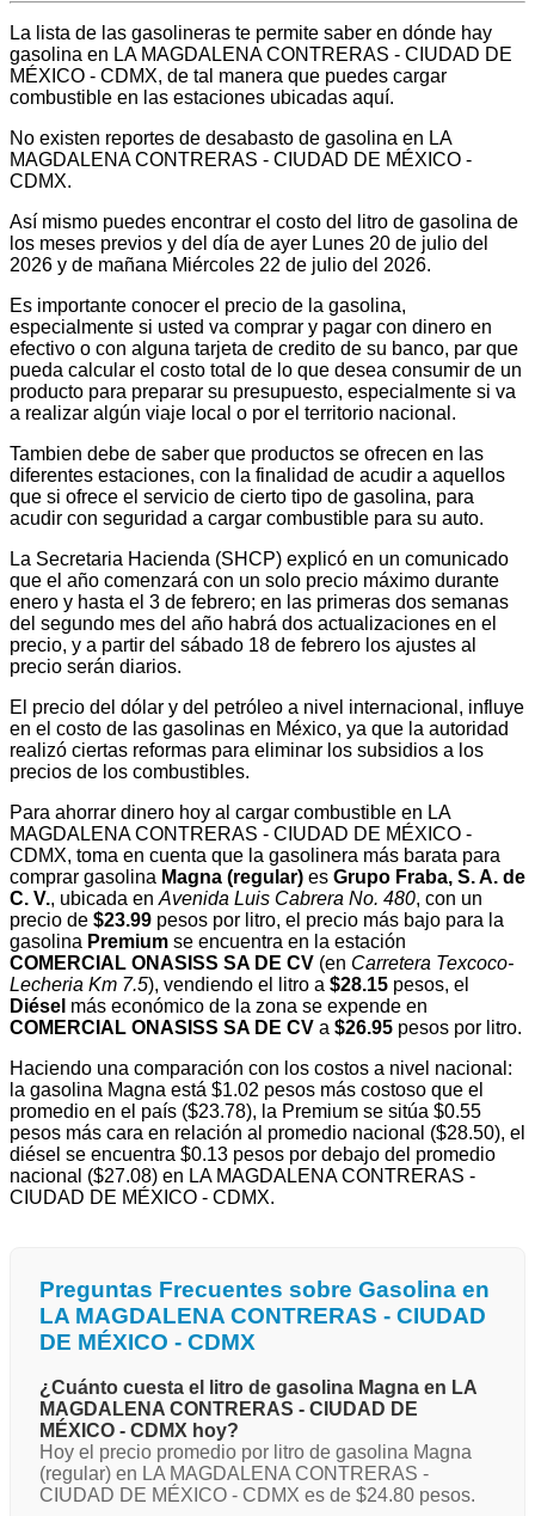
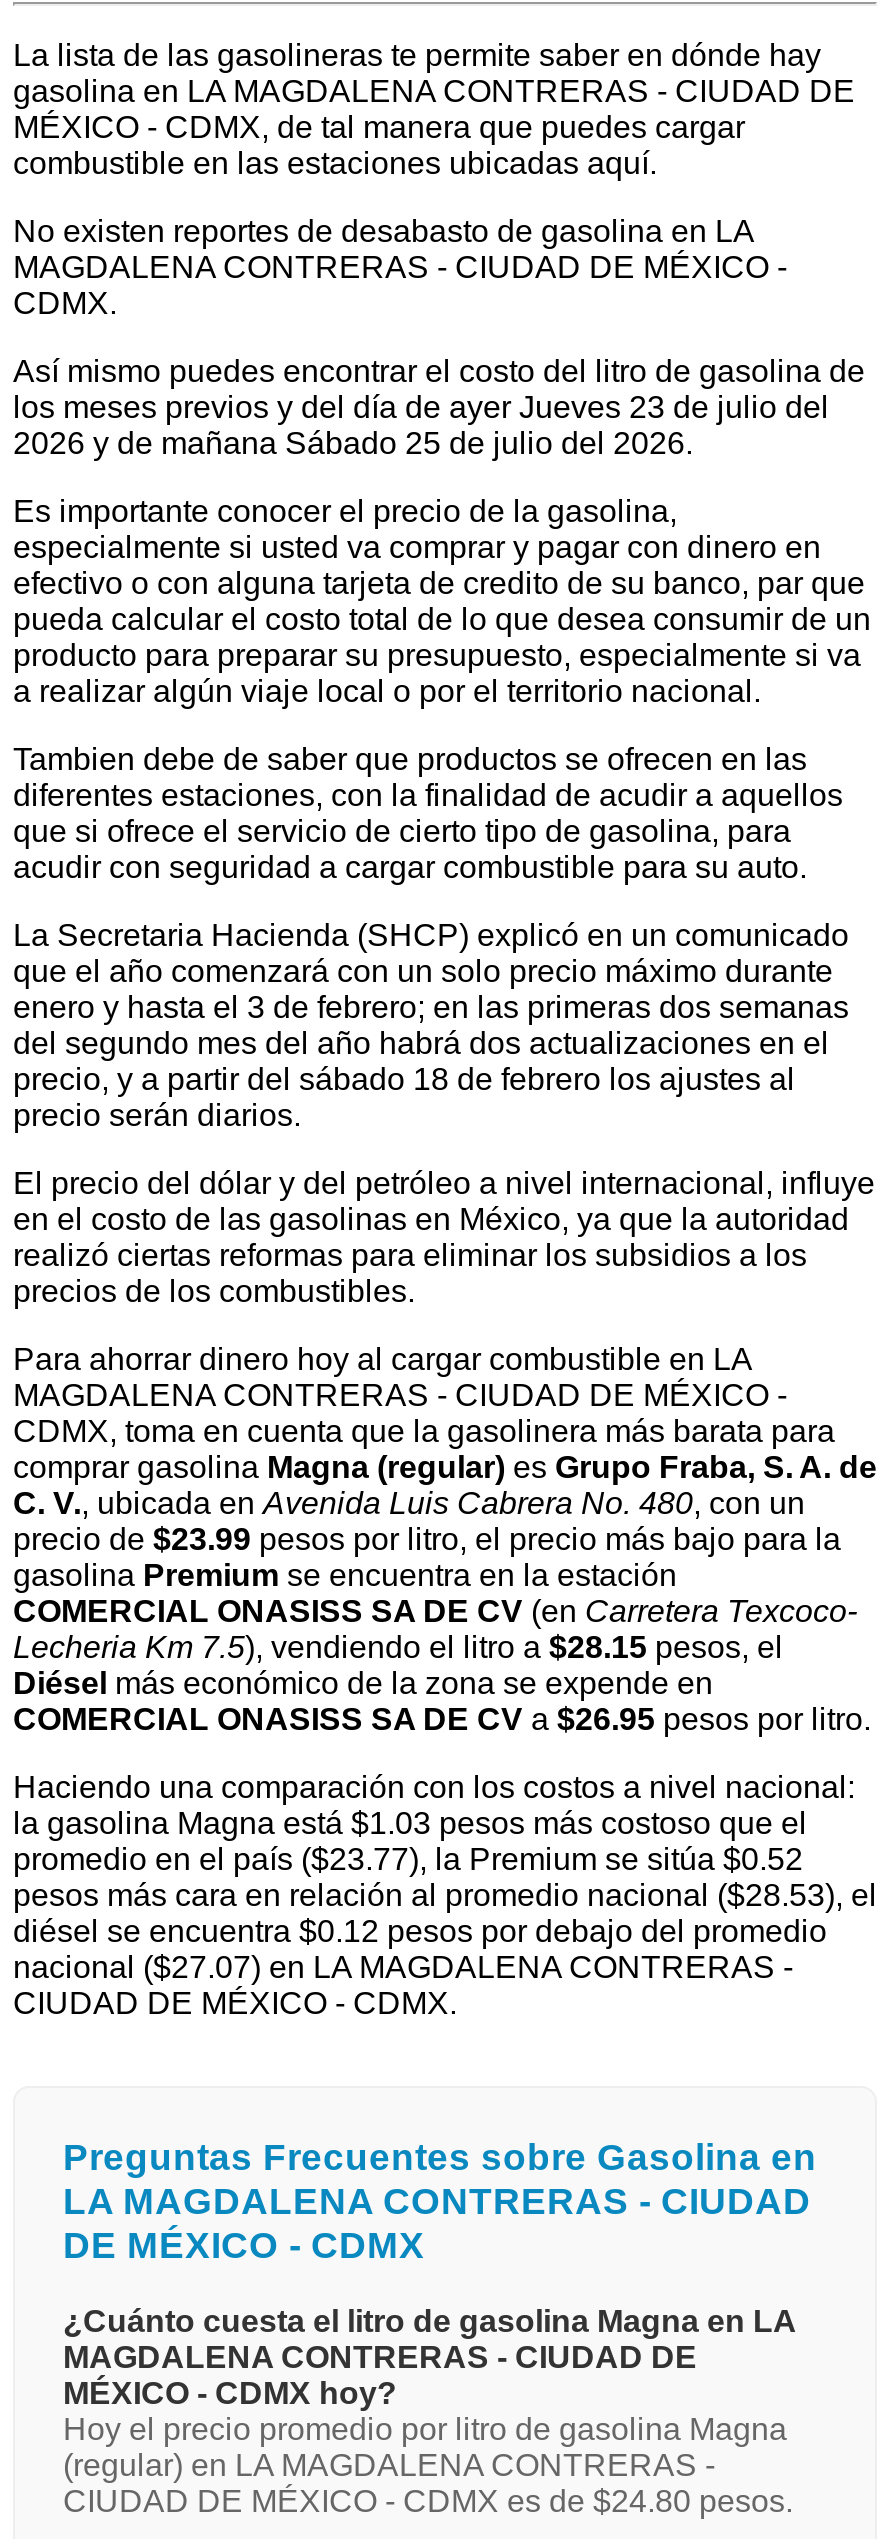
[10,233,488,253] los meses previos y del día de ayer Lunes 20 de julio del -> [13,389,829,423] los meses previos y del día de ayer Jueves 23 de julio del
[10,254,431,274] 2026 y de mañana Miércoles 22 de julio del 2026. -> [13,425,693,459] 2026 y de mañana Sábado 25 de julio del 2026.
[10,1079,484,1099] la gasolina Magna está $1.02 pesos más costoso que el -> [13,1805,807,1839] la gasolina Magna está $1.03 pesos más costoso que el
[10,1101,481,1121] promedio en el país ($23.78), la Premium se sitúa $0.55 -> [13,1841,803,1875] promedio en el país ($23.77), la Premium se sitúa $0.52
[10,1122,525,1142] pesos más cara en relación al promedio nacional ($28.50), el -> [13,1877,877,1911] pesos más cara en relación al promedio nacional ($28.53), el
[10,1144,496,1164] diésel se encuentra $0.13 pesos por debajo del promedio -> [13,1913,827,1947] diésel se encuentra $0.12 pesos por debajo del promedio
[10,1165,475,1185] nacional ($27.08) en LA MAGDALENA CONTRERAS - -> [13,1949,793,1983] nacional ($27.07) en LA MAGDALENA CONTRERAS -

